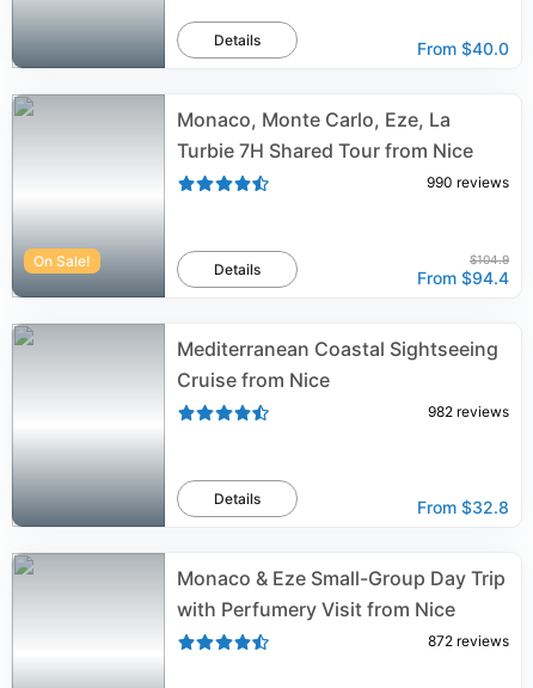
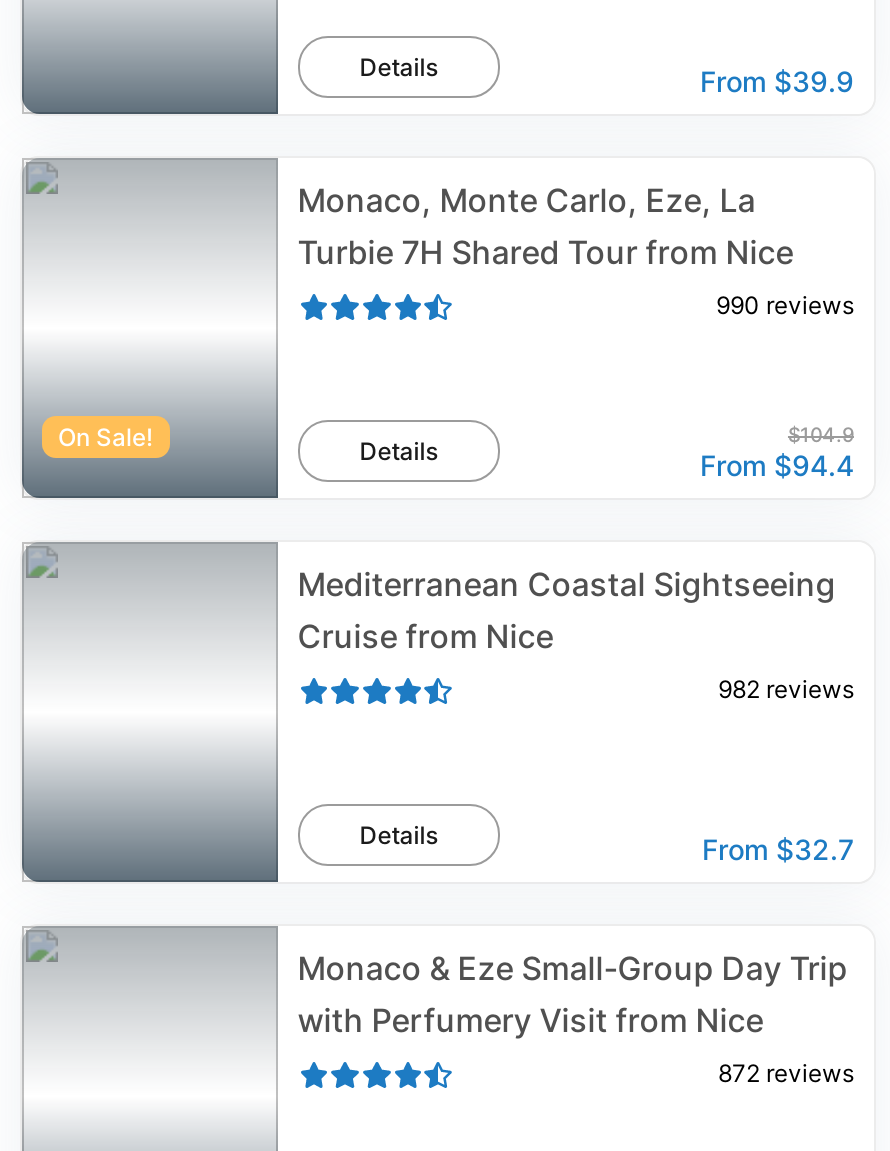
[417,38,509,59] From $40.0 -> [700,64,854,98] From $39.9
[417,497,509,517] From $32.8 -> [702,832,854,866] From $32.7

